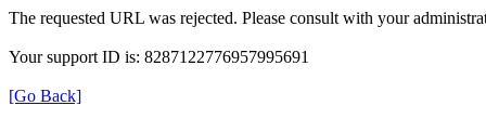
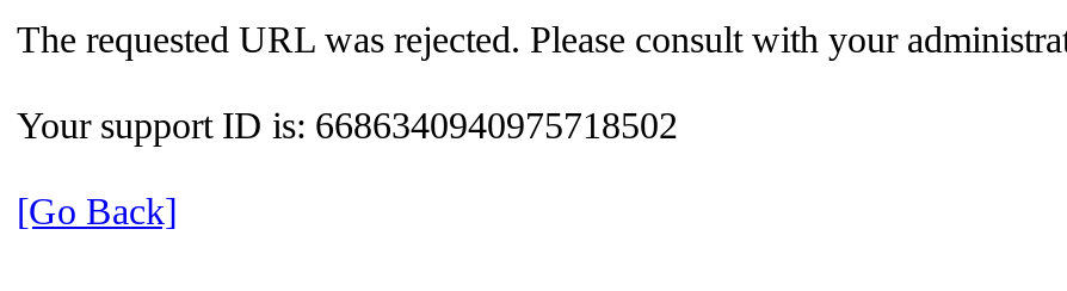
[9,48,309,66] Your support ID is: 8287122776957995691 -> [17,105,678,145] Your support ID is: 6686340940975718502

